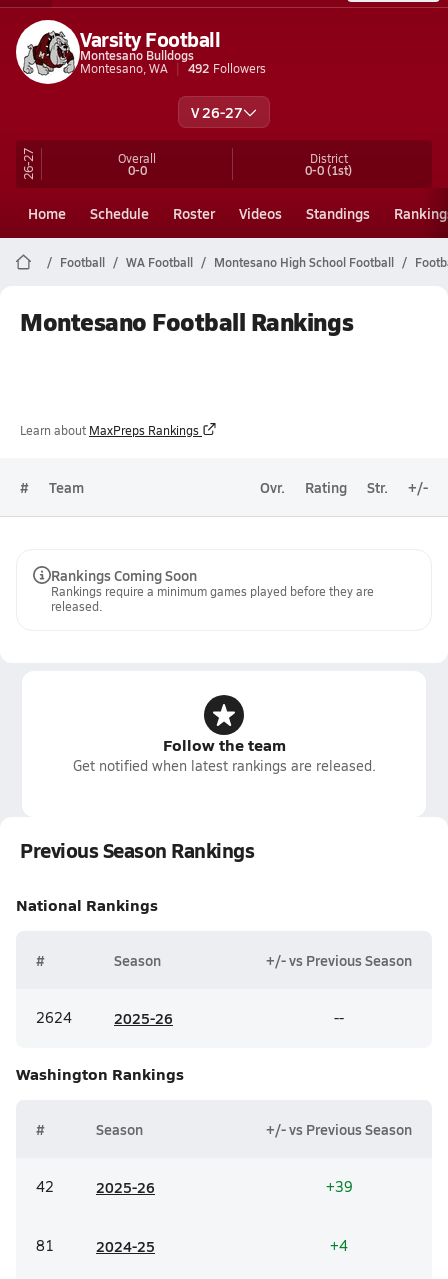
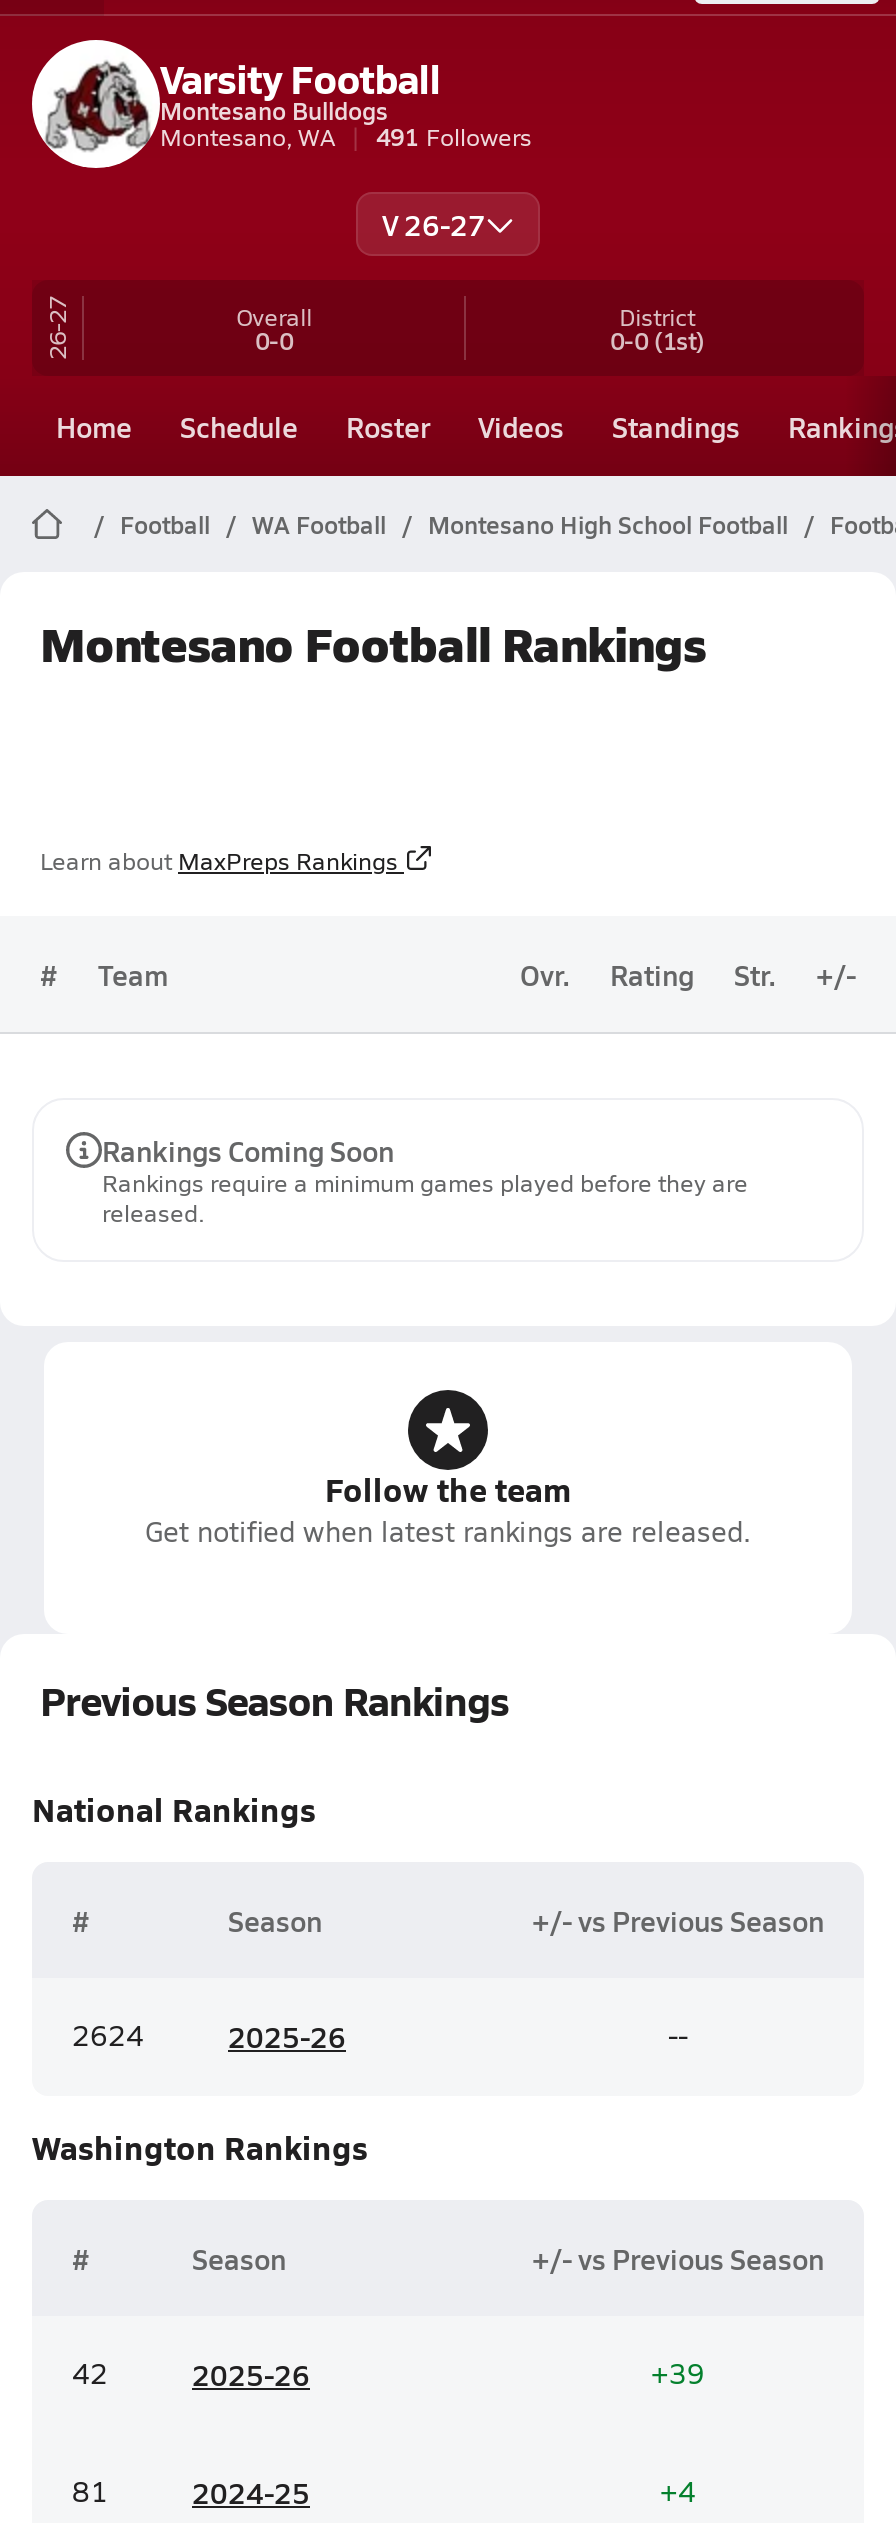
[80,59,266,75] Montesano, WA 492 Followers -> [160,119,532,151] Montesano, WA 491 Followers

